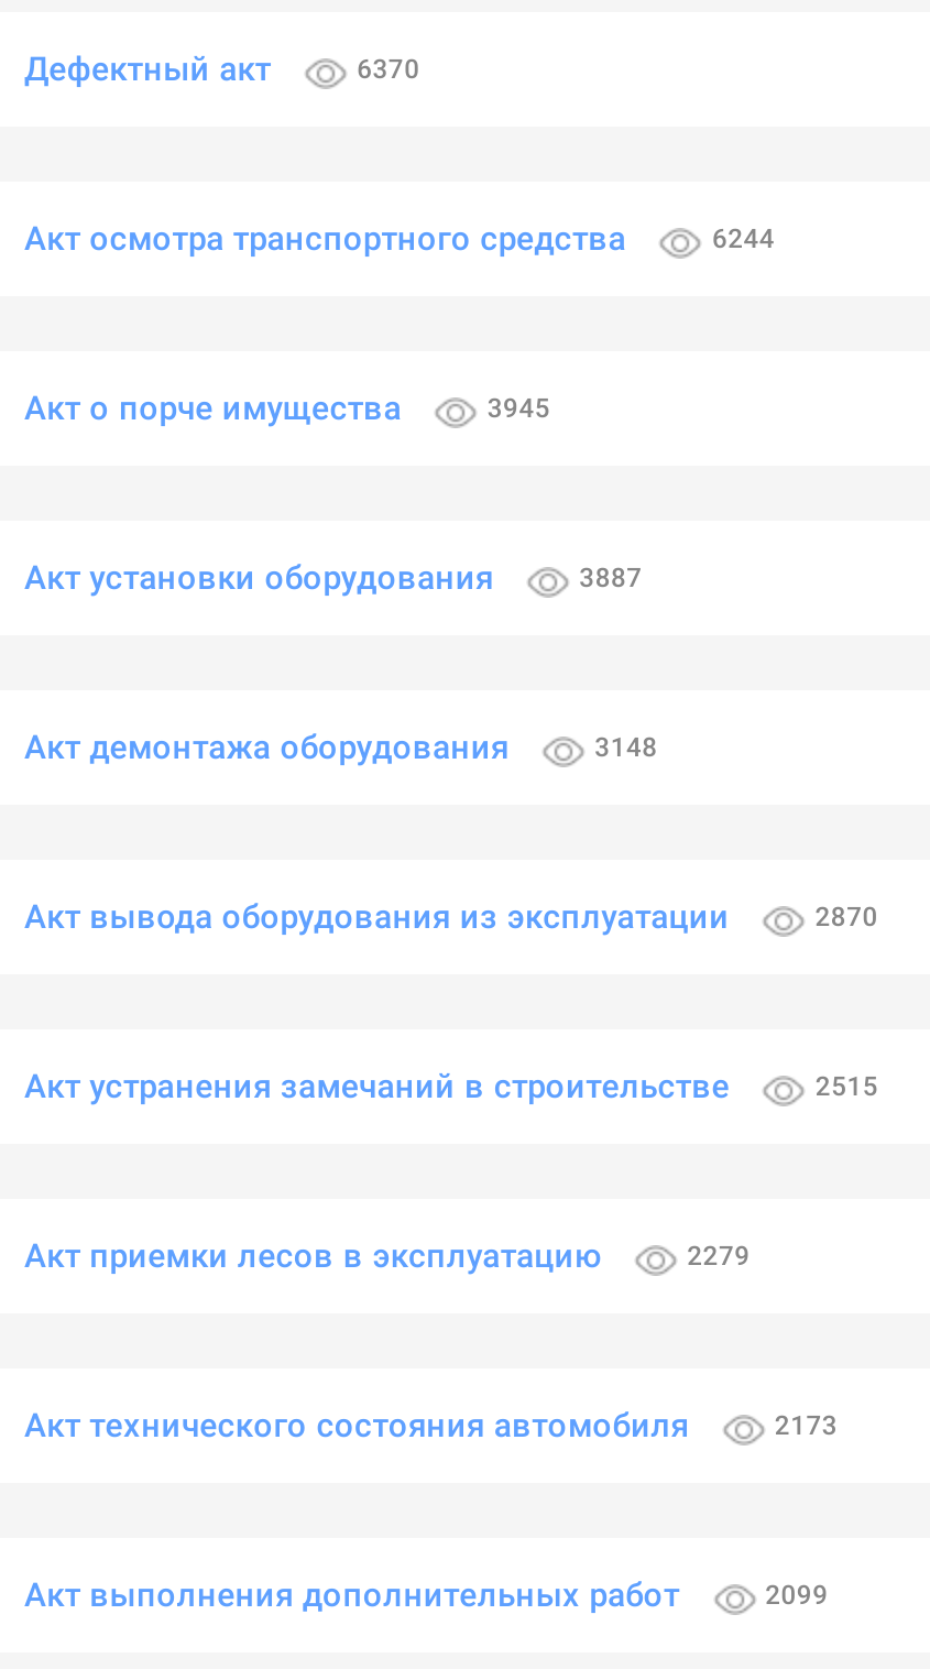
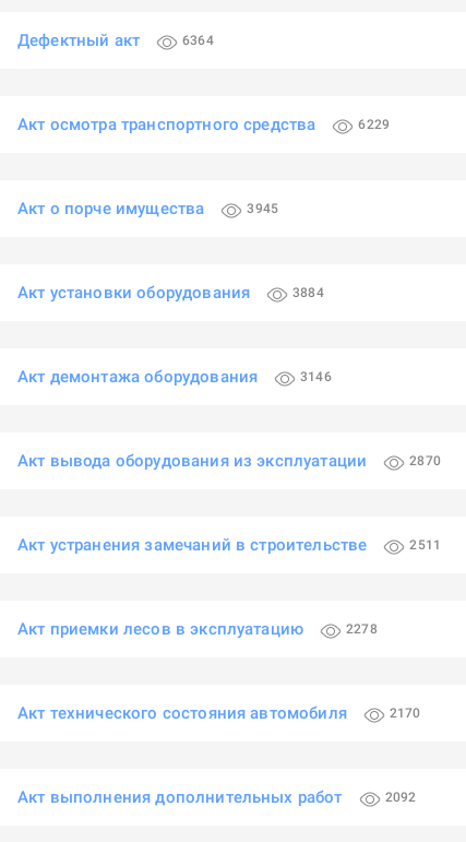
[357,54,420,85] 6370 -> [182,33,214,48] 6364
[712,223,775,254] 6244 -> [359,117,390,132] 6229
[579,563,642,593] 3887 -> [293,285,324,300] 3884
[595,732,658,763] 3148 -> [300,369,332,384] 3146
[815,1071,878,1102] 2515 -> [410,537,441,553] 2511
[687,1241,750,1272] 2279 -> [346,621,377,637] 2278
[775,1410,838,1441] 2173 -> [389,705,421,721] 2170
[765,1580,828,1611] 2099 -> [385,790,416,805] 2092

